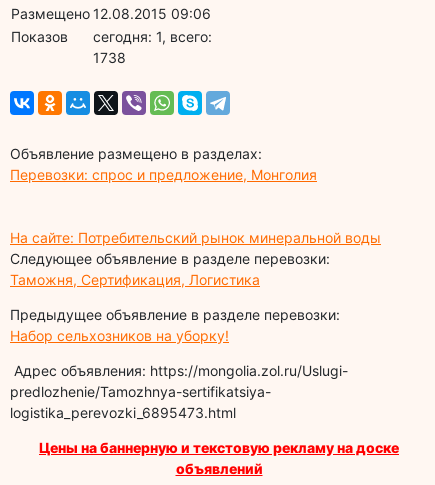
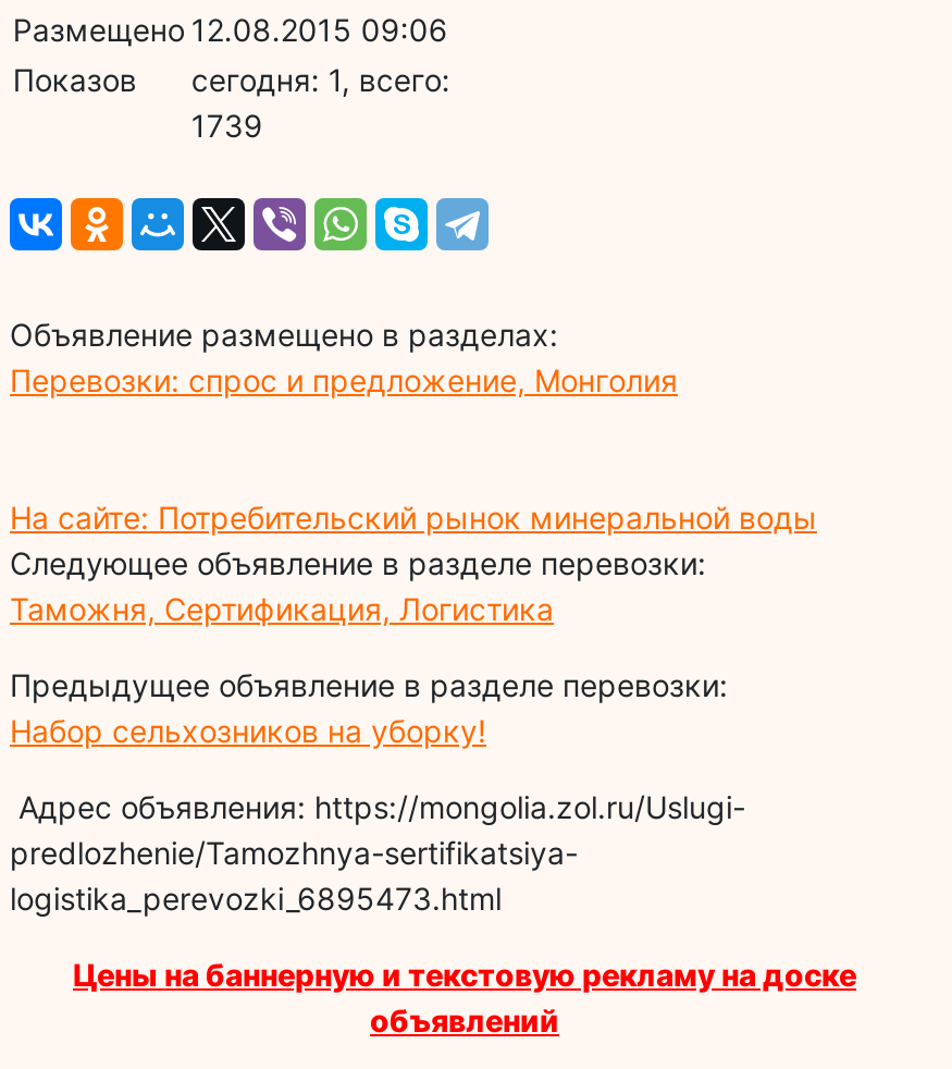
[93,49,126,66] 1738 -> [191,106,263,143] 1739

